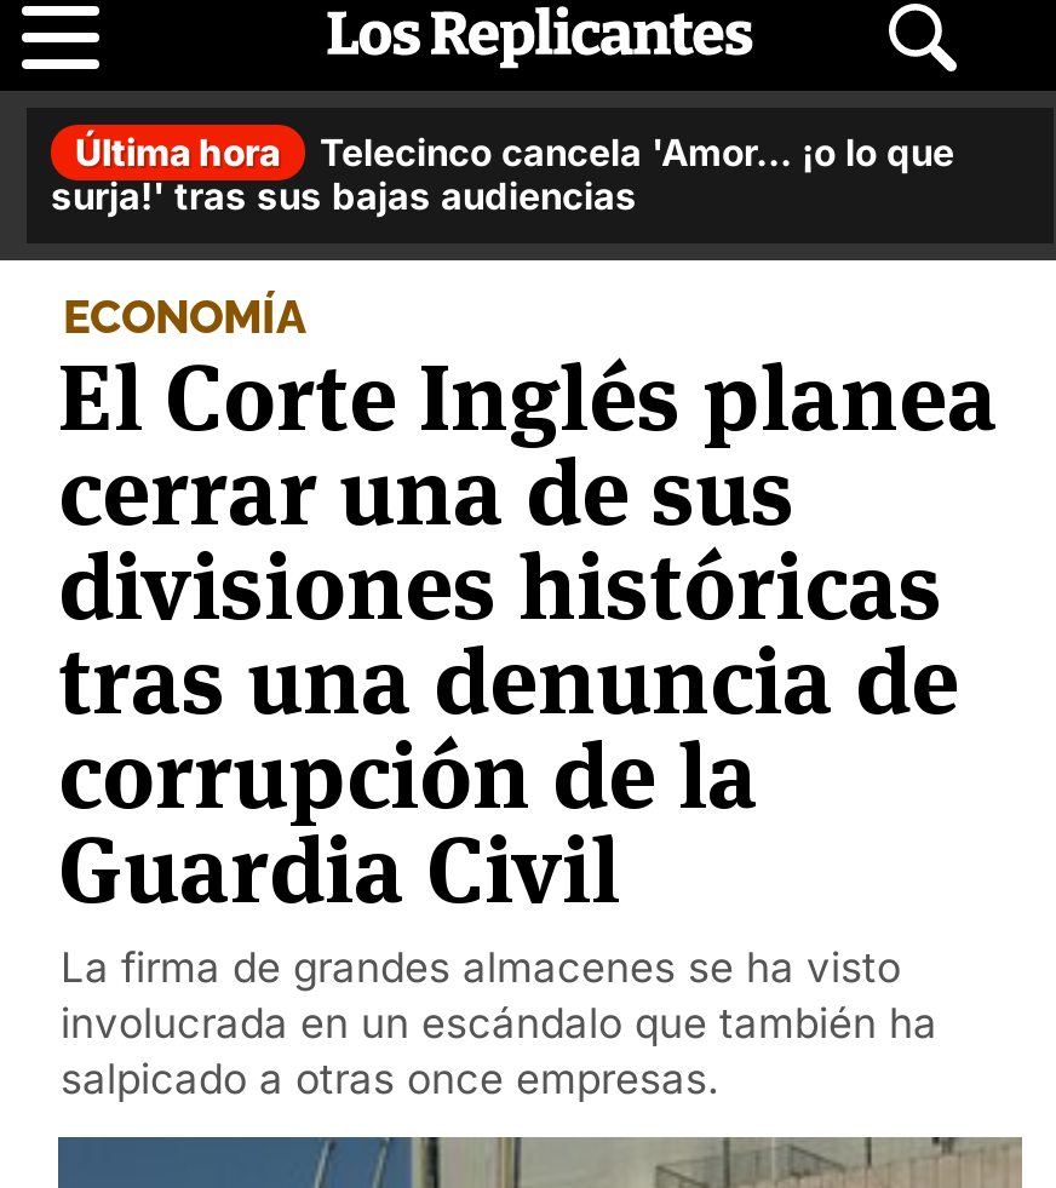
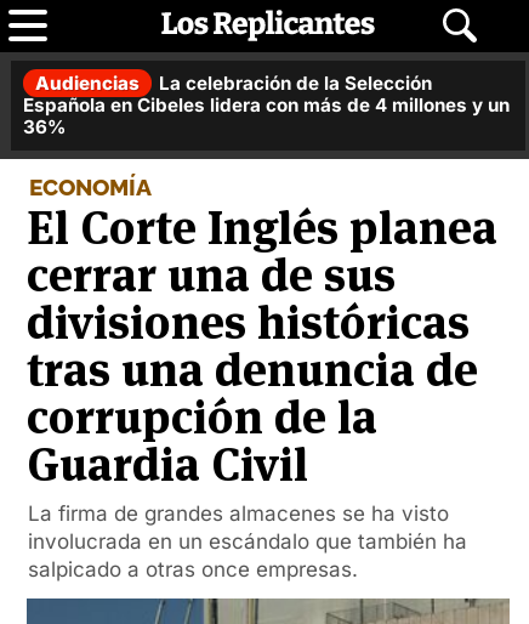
[51,130,954,219] Última hora | Telecinco cancela 'Amor... ¡o lo que | surja!' tras sus bajas audiencias -> [23,72,510,138] Audiencias | La celebración de la Selección | Española en Cibeles lidera con más de 4 millones y un | 36%

